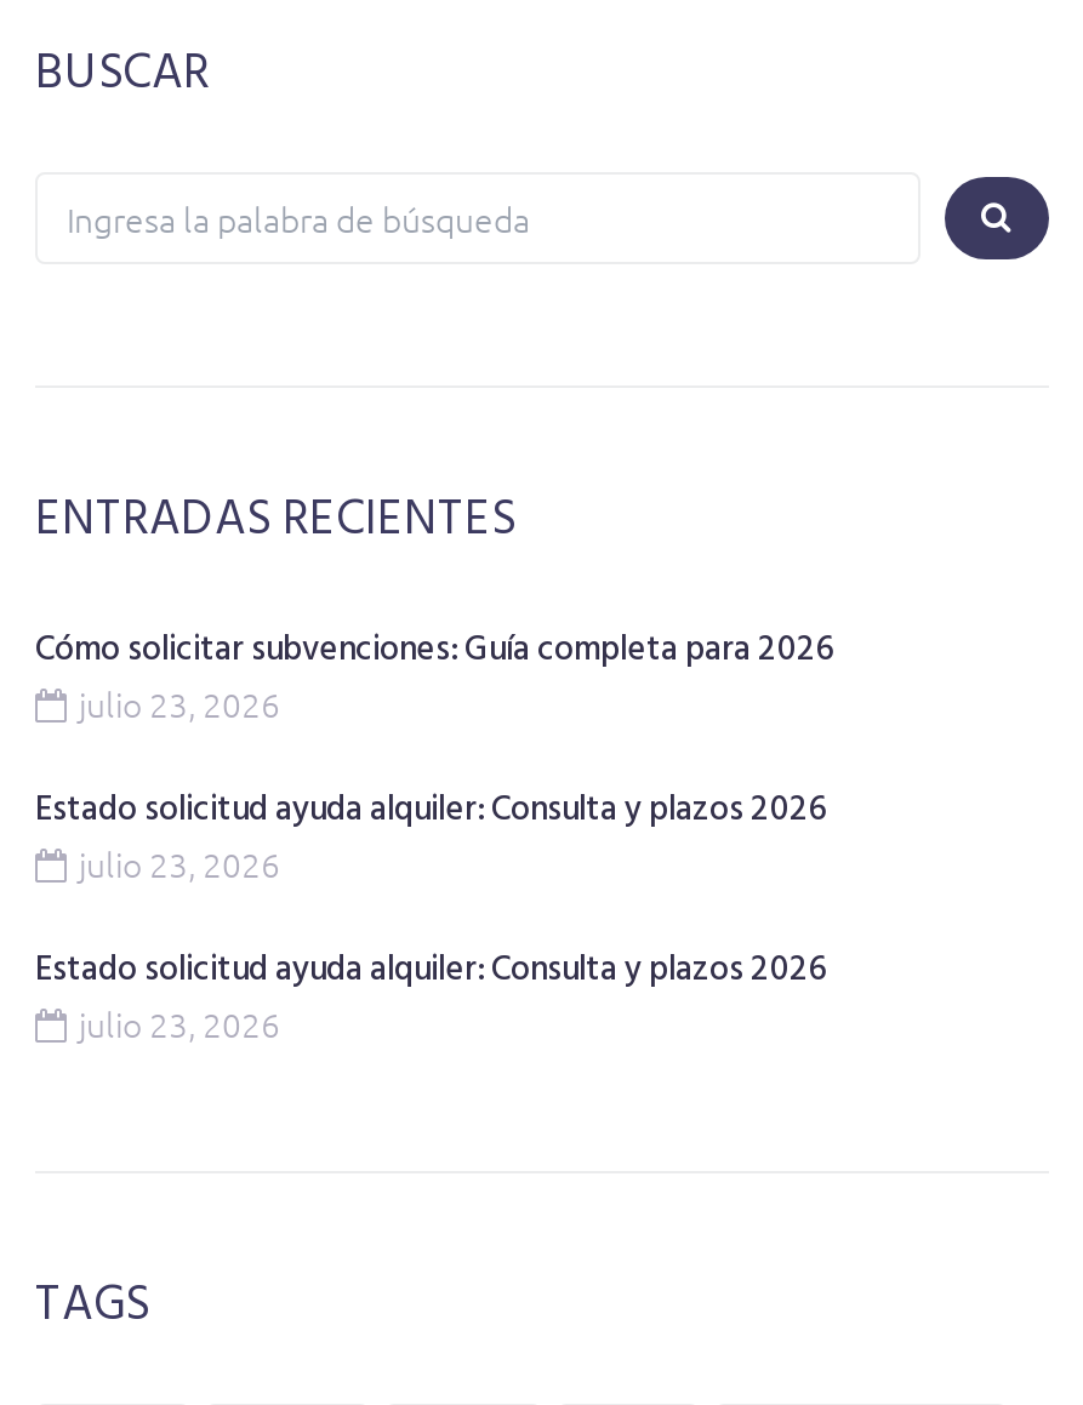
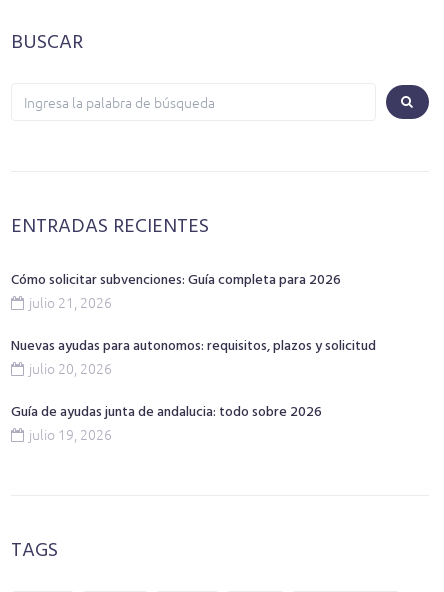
[79,677,280,726] julio 23, 2026 -> [29,292,112,312] julio 21, 2026
[35,781,828,886] Estado solicitud ayuda alquiler: Consulta y plazos 2026 | julio 23, 2026 -> [11,335,376,378] Nuevas ayudas para autonomos: requisitos, plazos y solicitud | julio 20, 2026
[35,941,828,1046] Estado solicitud ayuda alquiler: Consulta y plazos 2026 | julio 23, 2026 -> [11,401,322,444] Guía de ayudas junta de andalucia: todo sobre 2026 | julio 19, 2026

